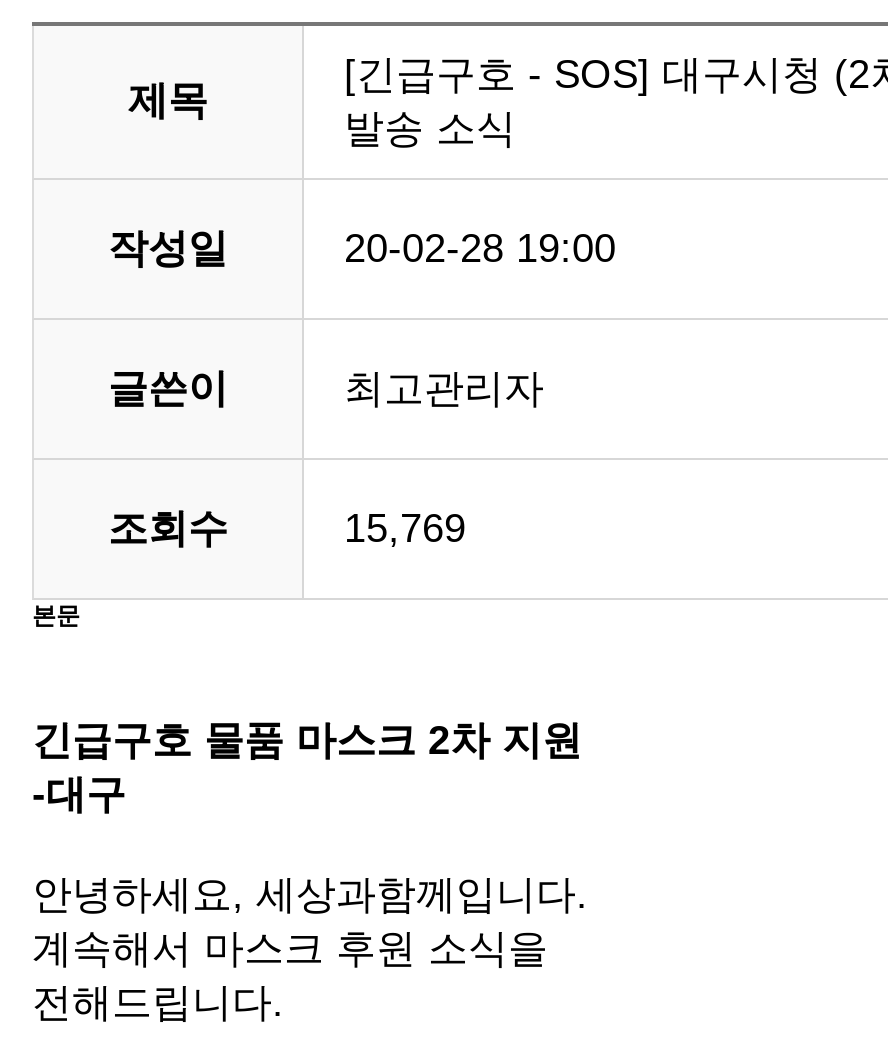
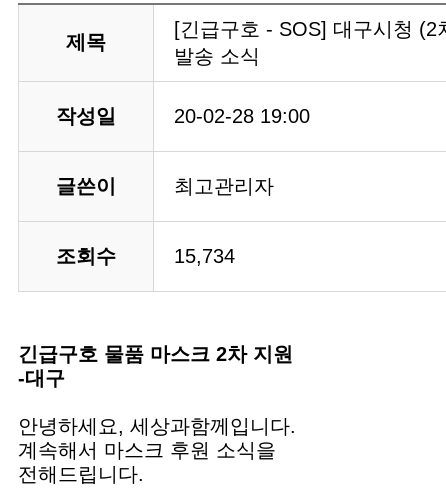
[32,506,466,630] 15,769 | 본문 -> [174,245,235,267] 15,734

